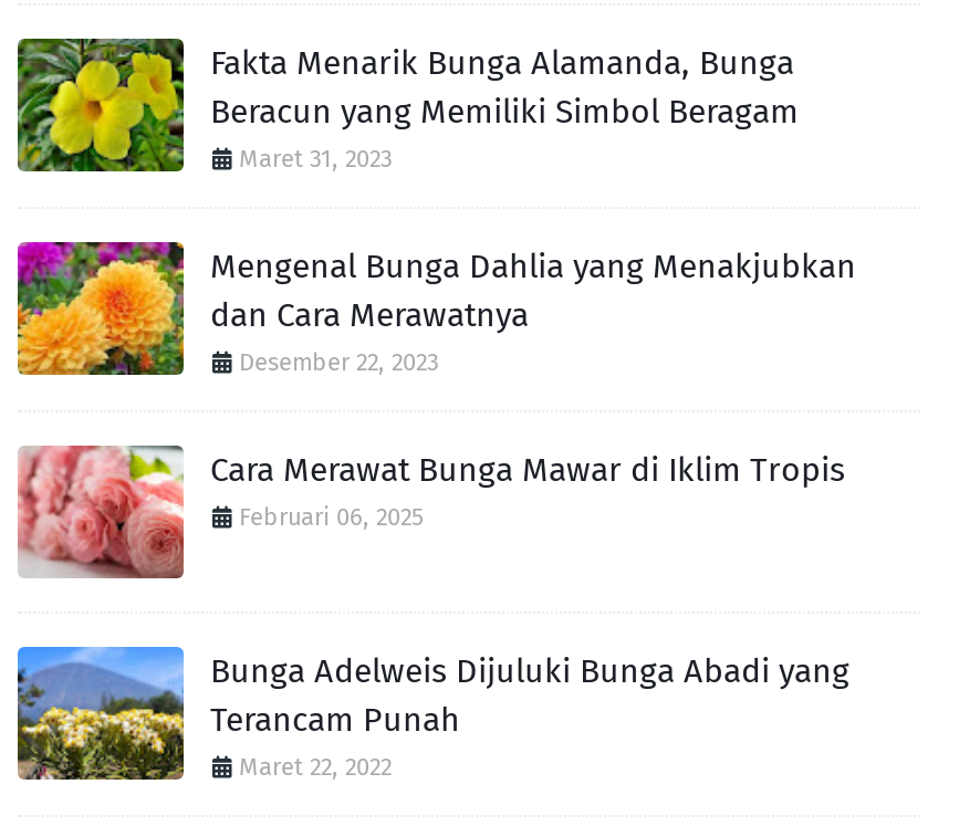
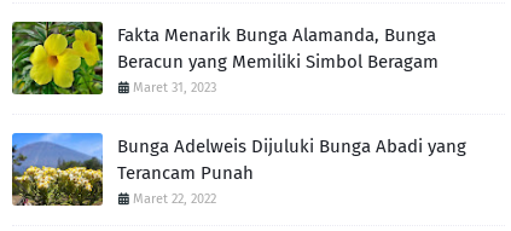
[15,240,856,531] [image] | Mengenal Bunga Dahlia yang Menakjubkan | dan Cara Merawatnya | Desember 22, 2023 | Cara Merawat Bunga Mawar di Iklim Tropis | Februari 06, 2025 -> none
[18,443,186,578] [image] -> none

